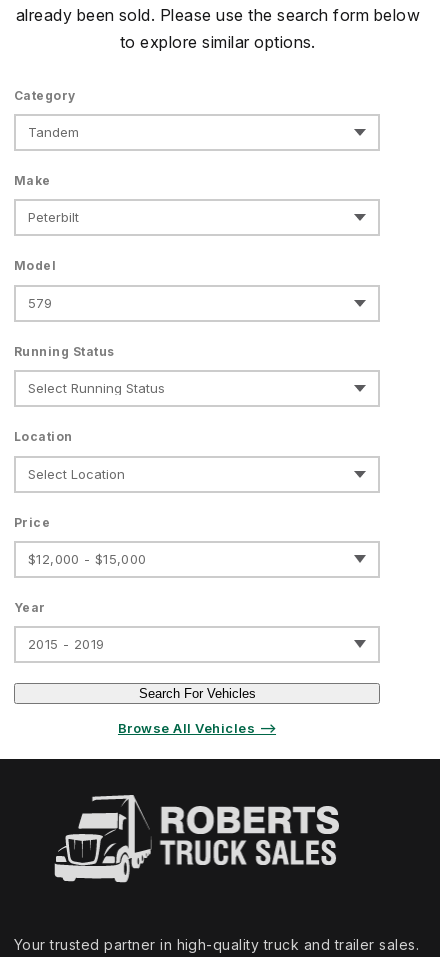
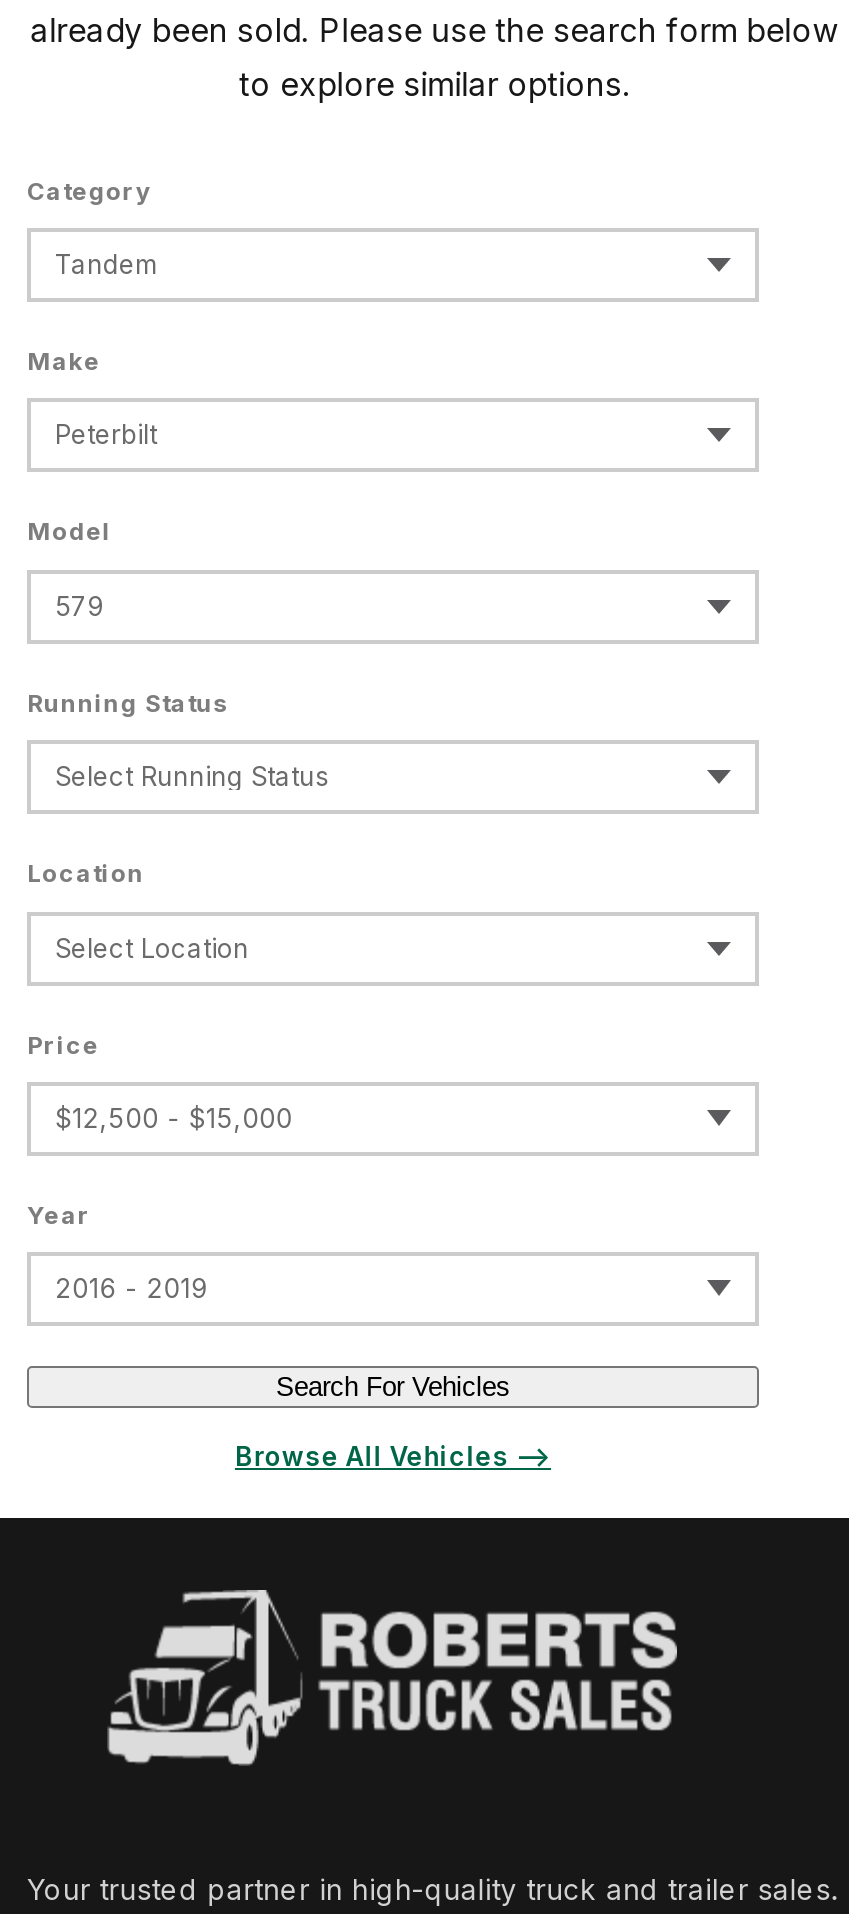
[28,551,147,567] $12,000 - $15,000 -> [55,1102,292,1134] $12,500 - $15,000
[28,636,104,652] 2015 - 2019 -> [55,1273,208,1305] 2016 - 2019

